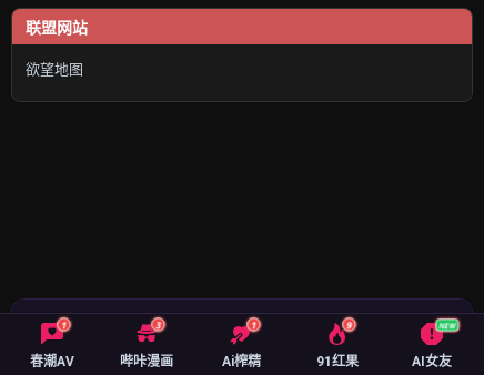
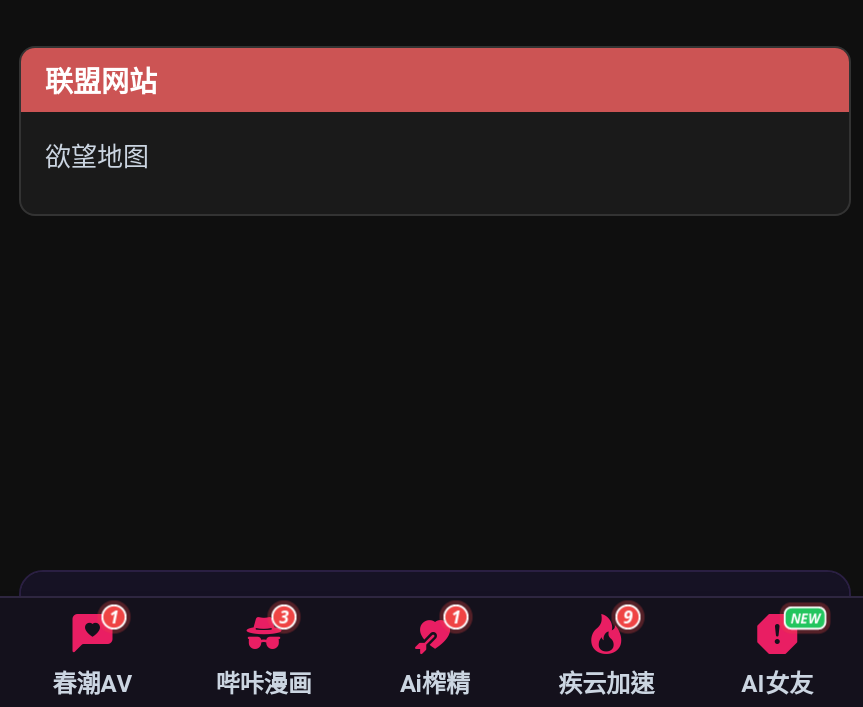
[316,354,358,369] 91红果 -> [558,670,654,698] 疾云加速

